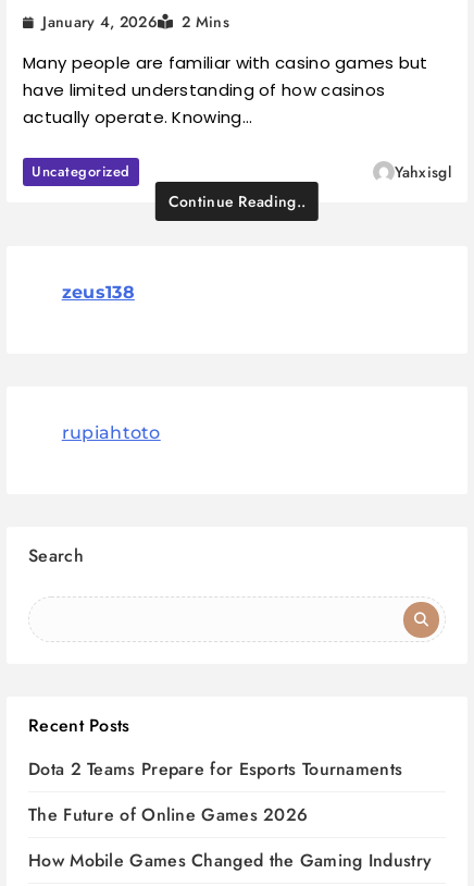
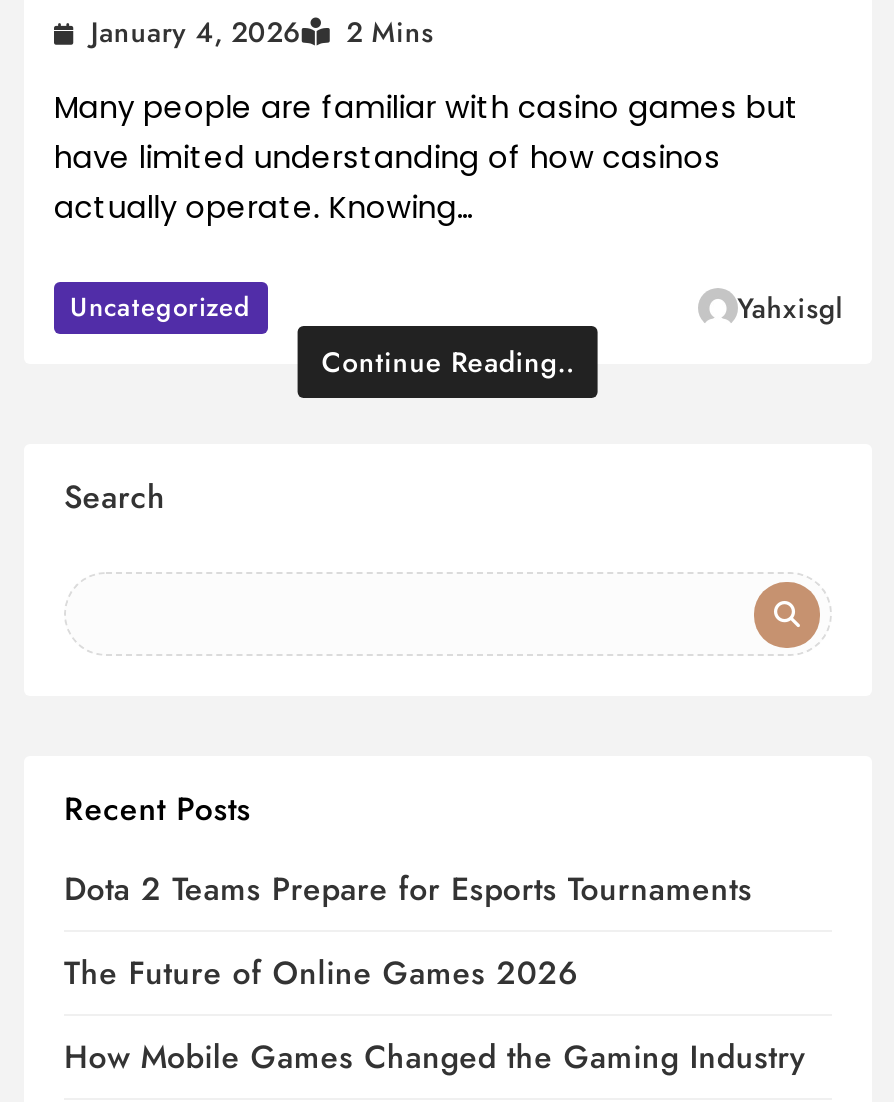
[62,282,135,303] zeus138 -> none
[62,423,161,443] rupiahtoto -> none

